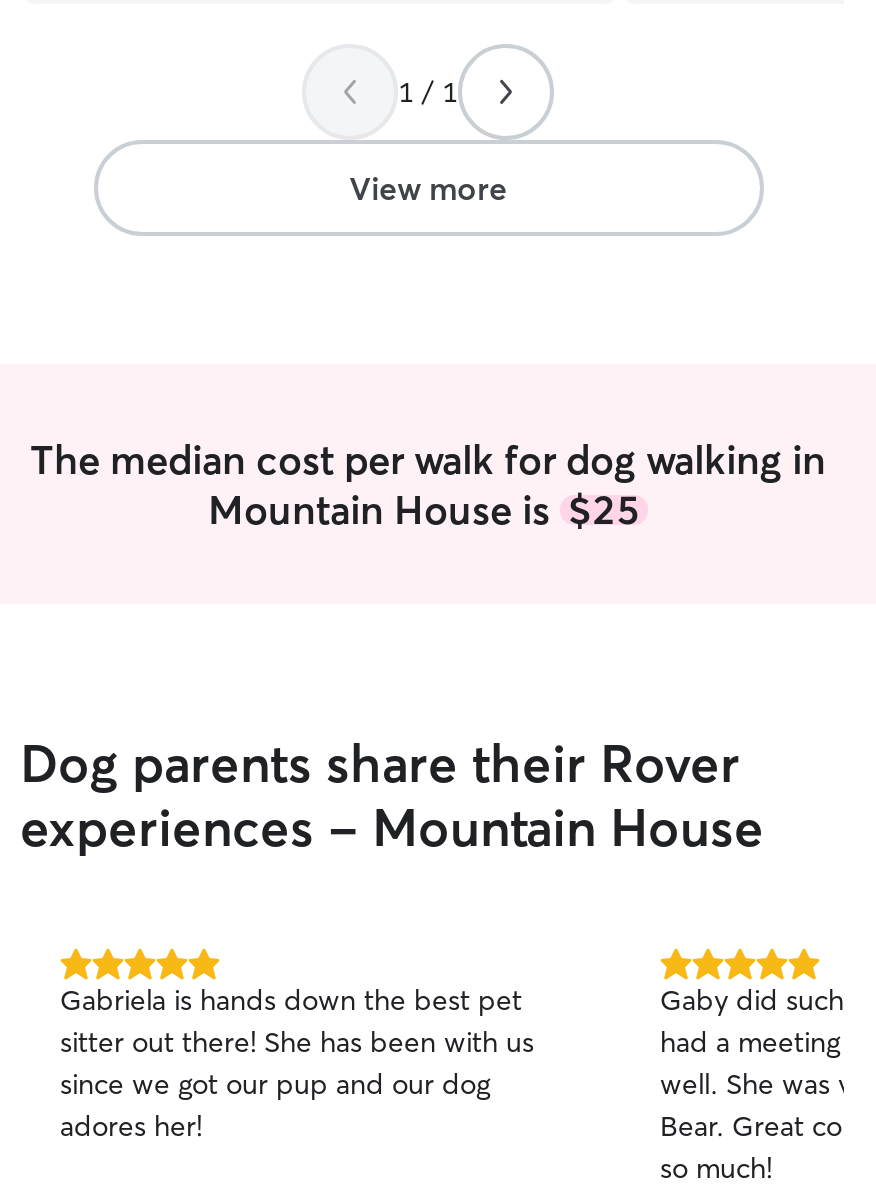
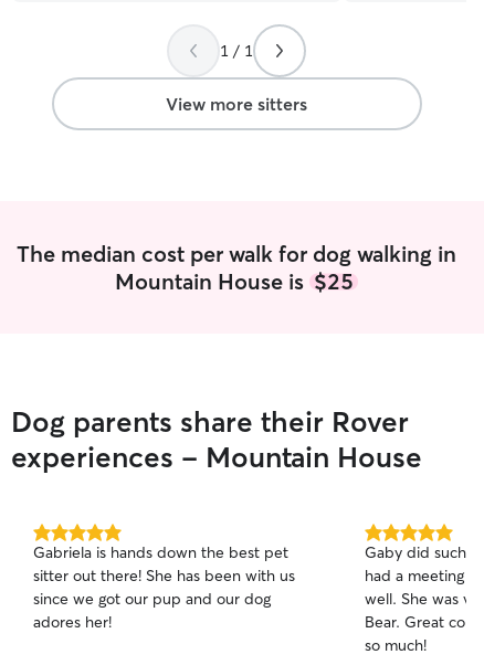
[349,168,507,208] View more -> [166,93,307,115] View more sitters

